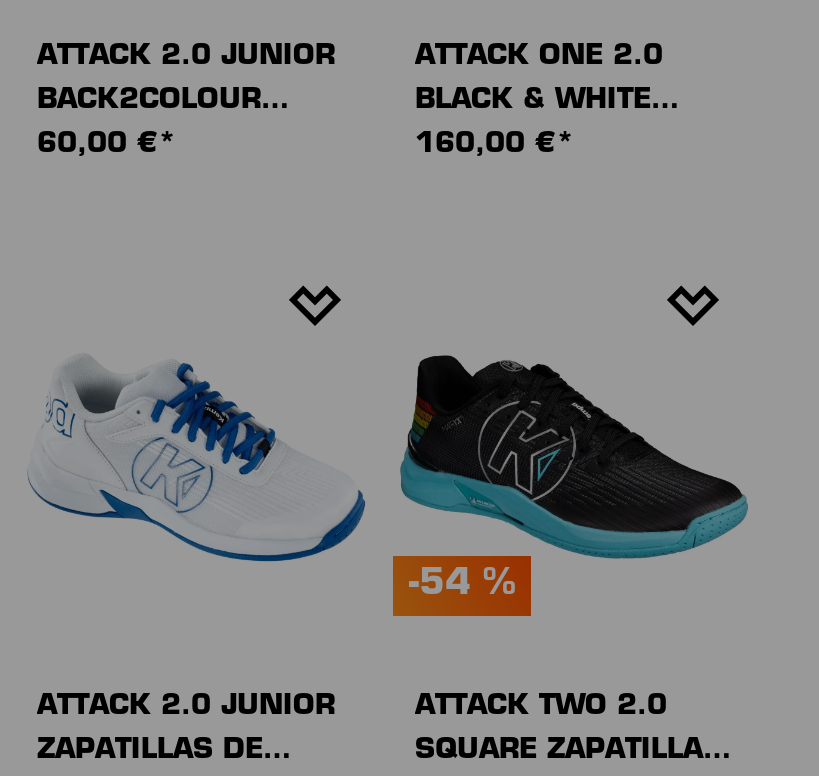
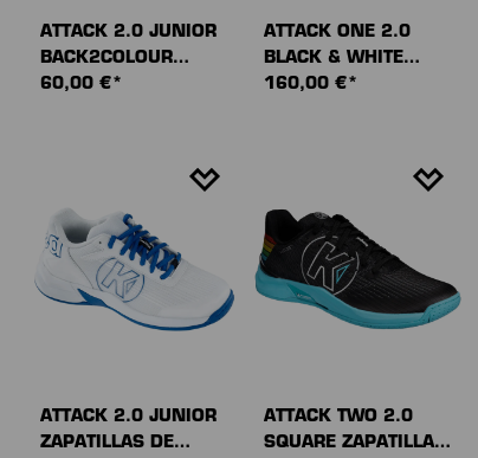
[409,566,515,604] -54 % -> none

